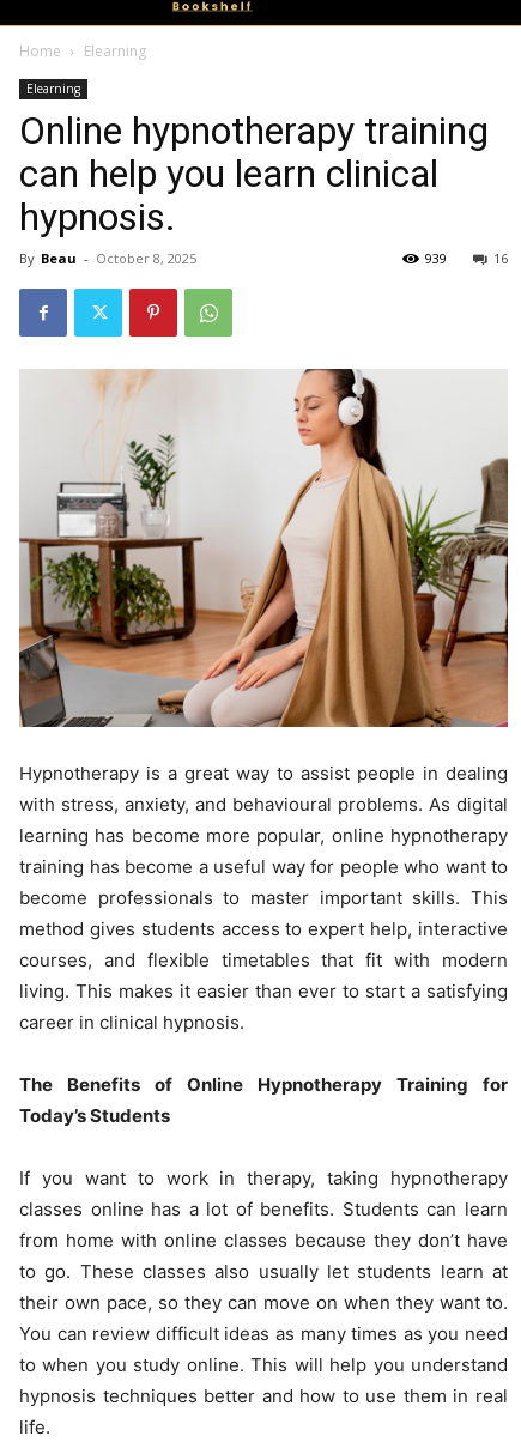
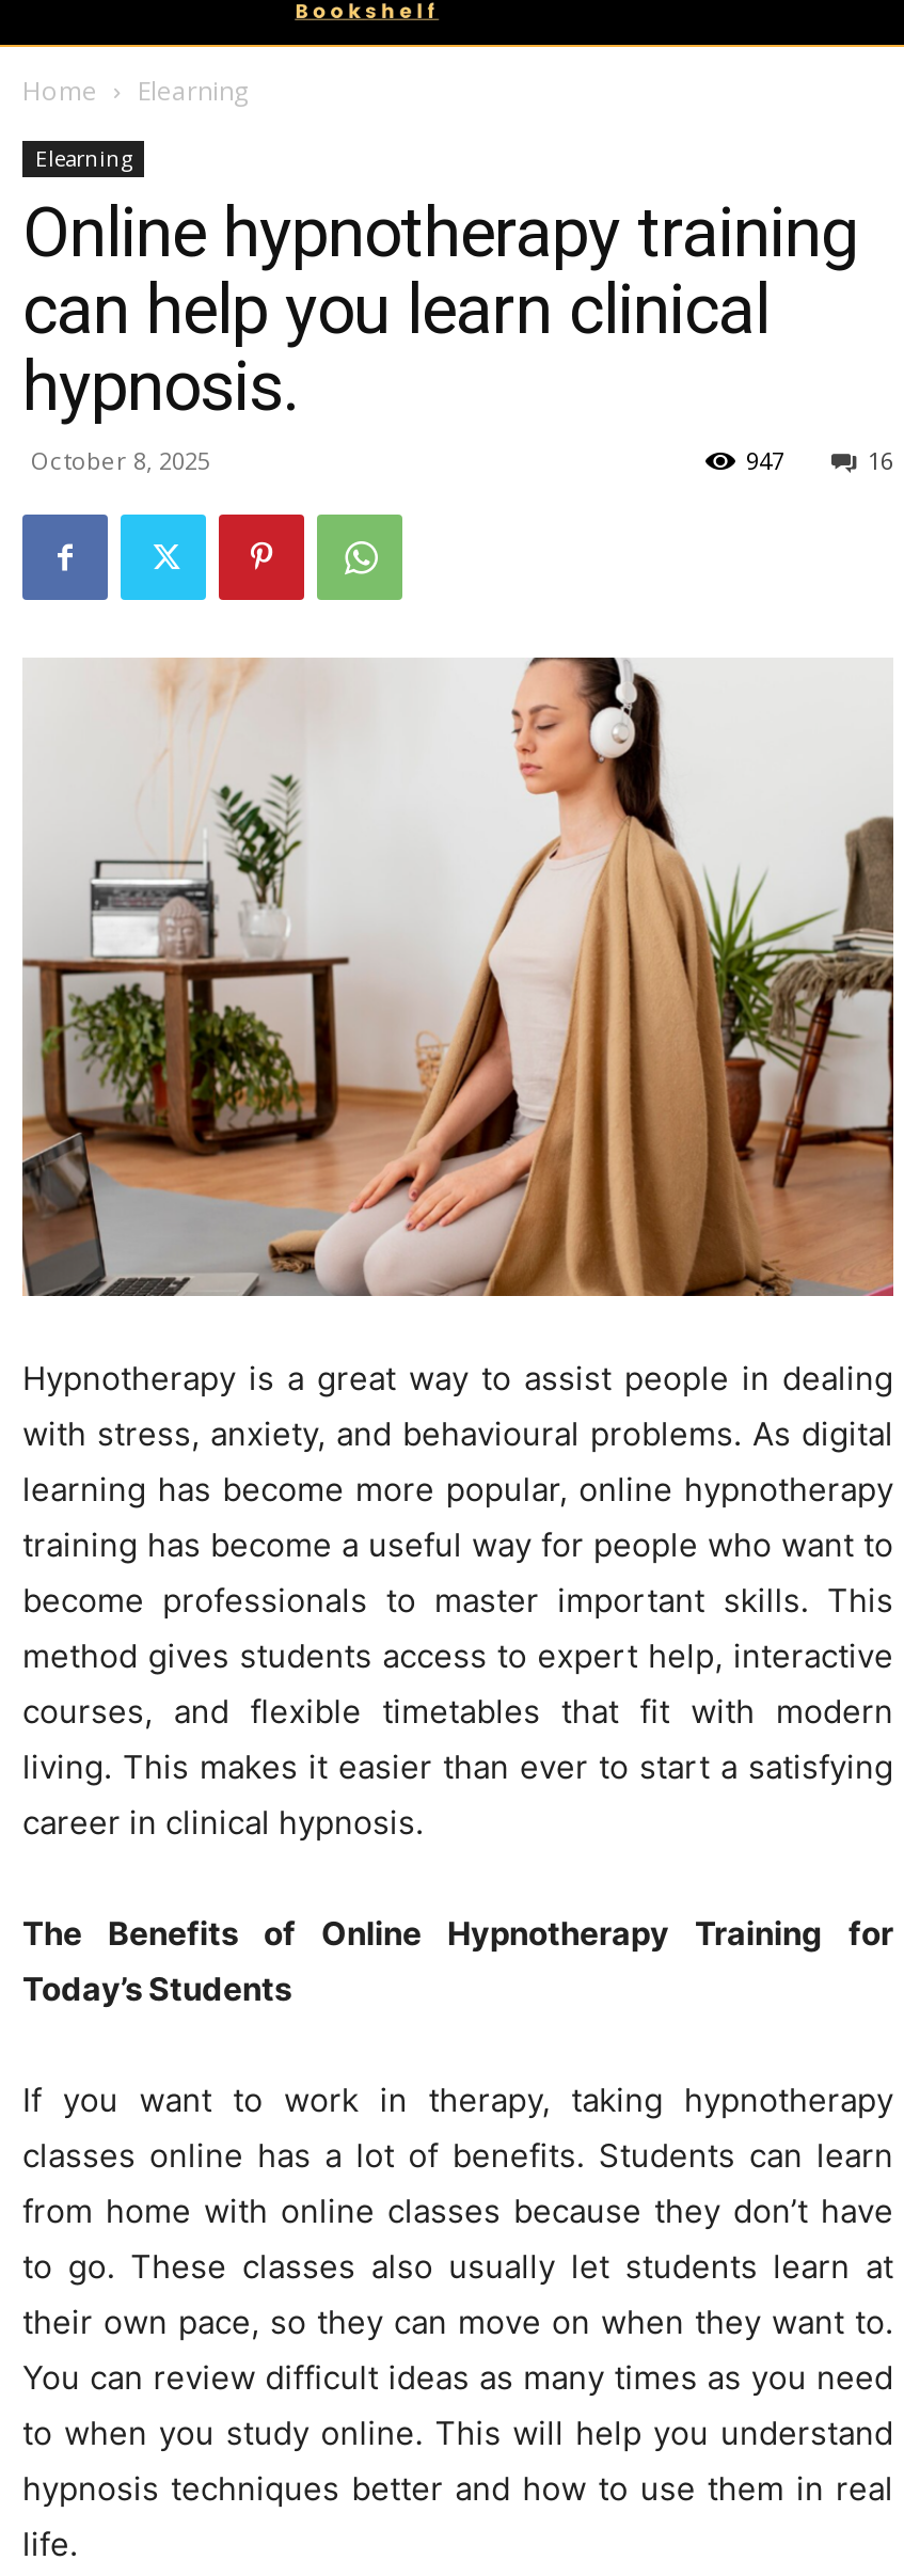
[19,250,196,268] By Beau - October 8, 2025 -> [31,445,210,477] October 8, 2025
[425,250,447,268] 939 -> [746,445,784,477] 947

